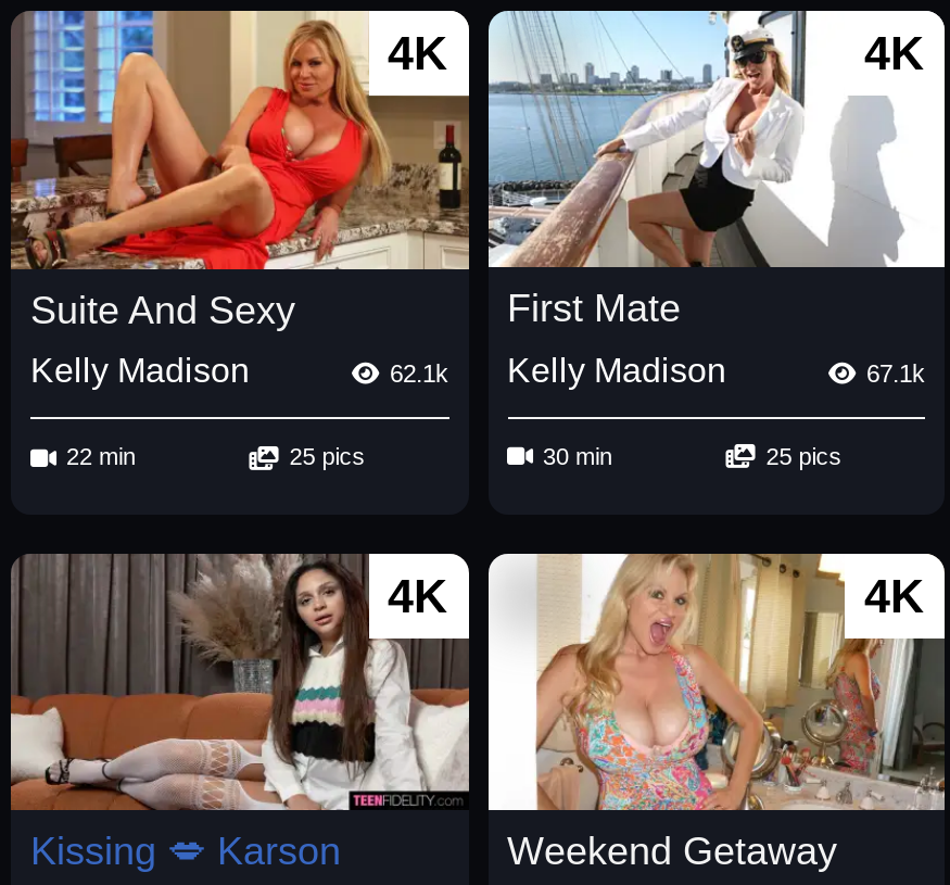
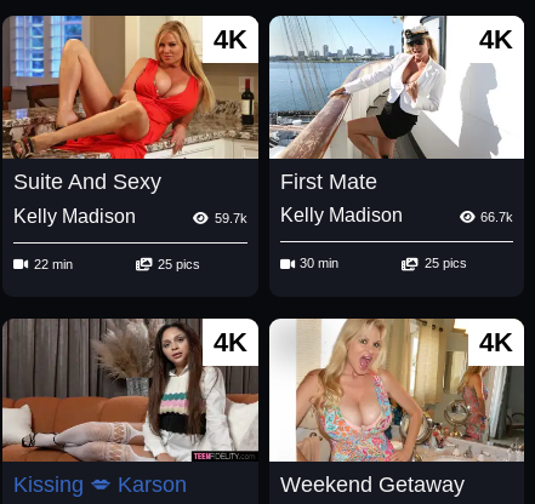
[390,361,448,387] 62.1k -> [214,210,247,225] 59.7k
[866,359,925,385] 67.1k -> [480,210,513,224] 66.7k

